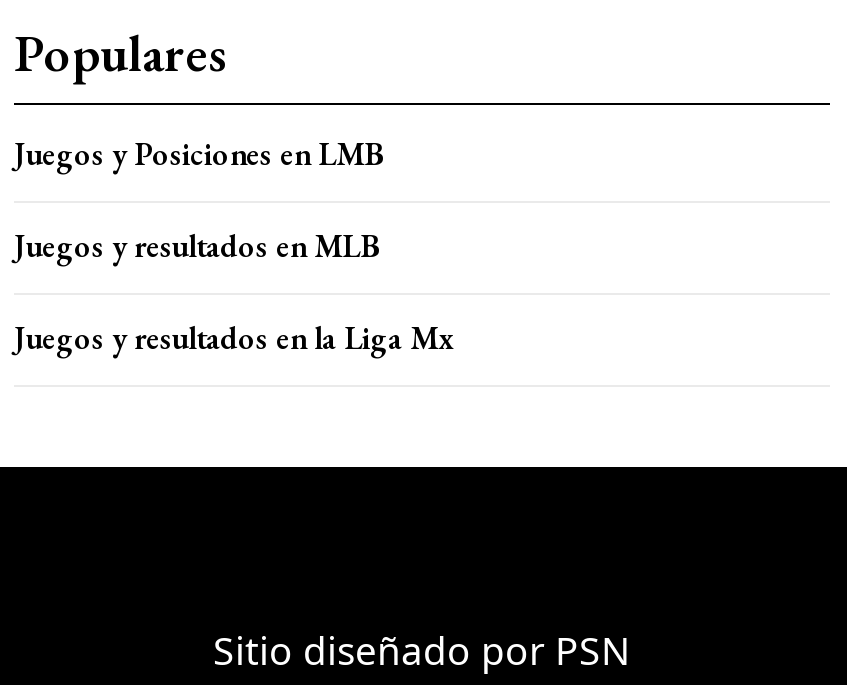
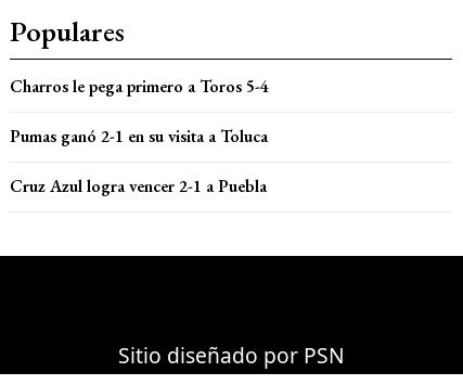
[14,132,382,174] Juegos y Posiciones en LMB -> [10,74,269,97] Charros le pega primero a Toros 5-4
[14,224,378,266] Juegos y resultados en MLB -> [10,124,268,147] Pumas ganó 2-1 en su visita a Toluca
[14,316,454,358] Juegos y resultados en la Liga Mx -> [10,174,267,197] Cruz Azul logra vencer 2-1 a Puebla

